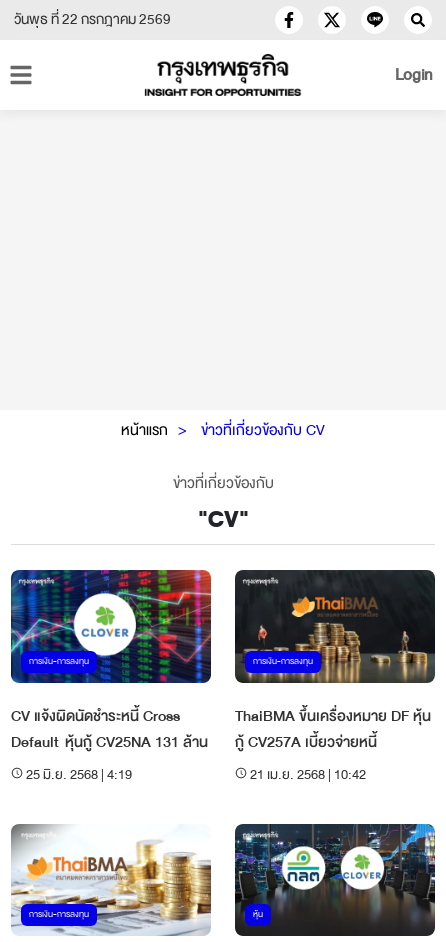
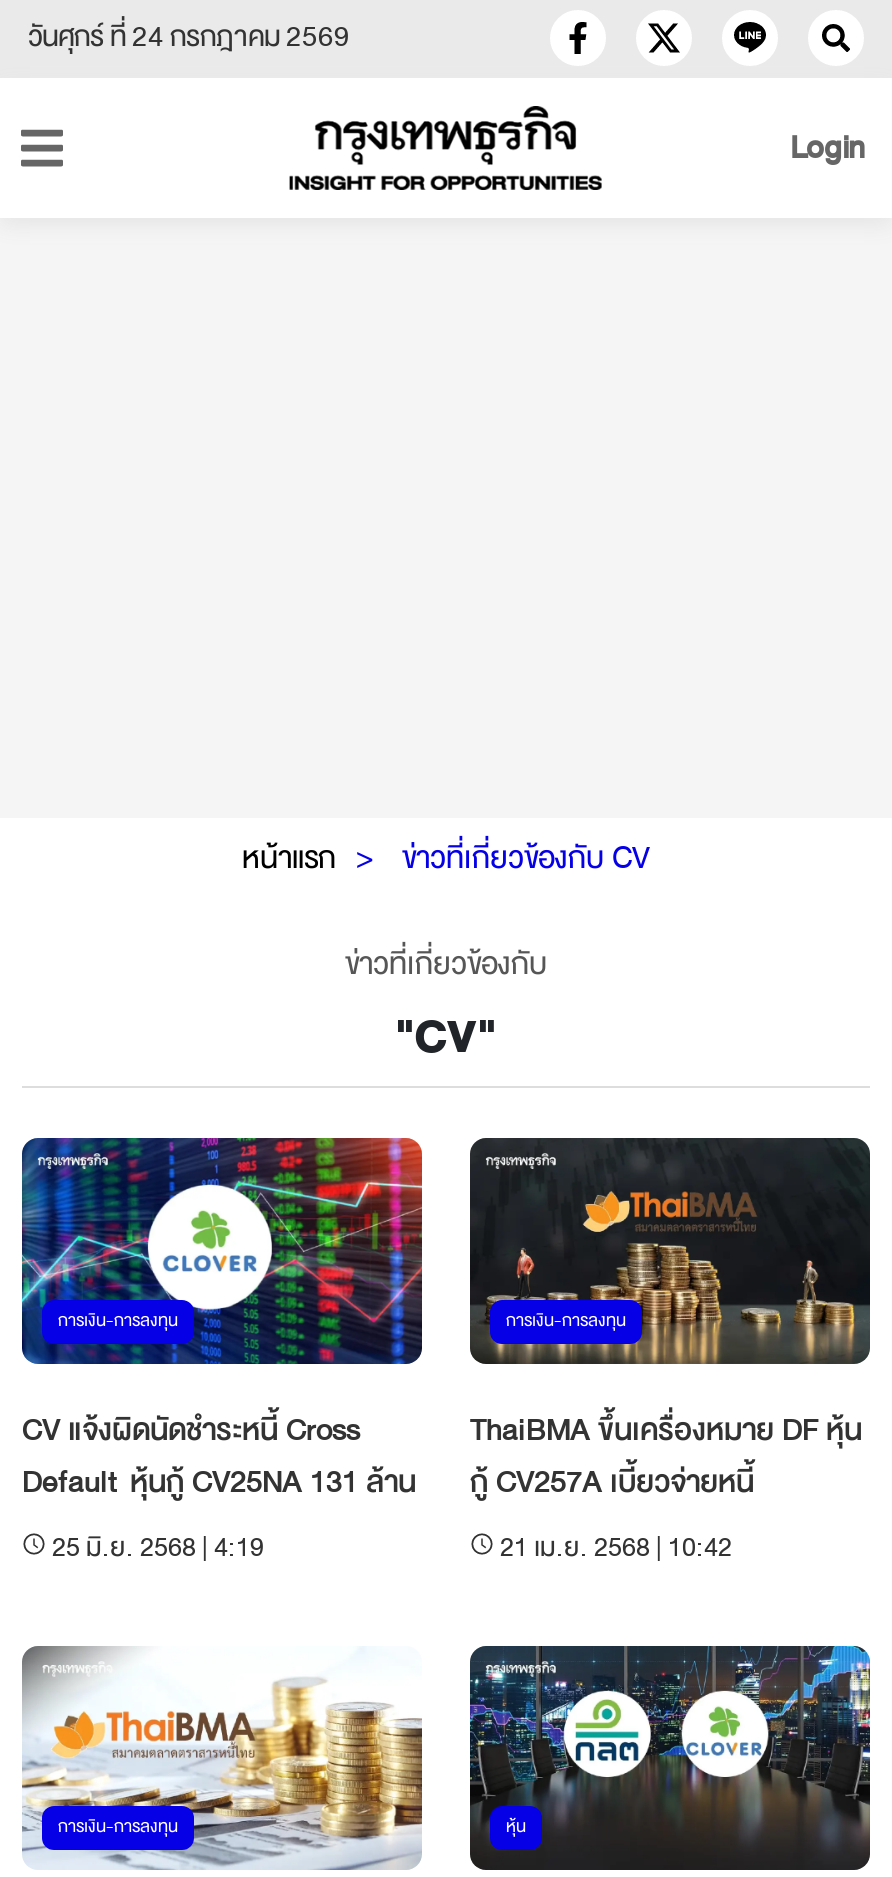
[14,7,171,32] วันพุธ ที่ 22 กรกฎาคม 2569 -> [28,12,350,62] วันศุกร์ ที่ 24 กรกฎาคม 2569

